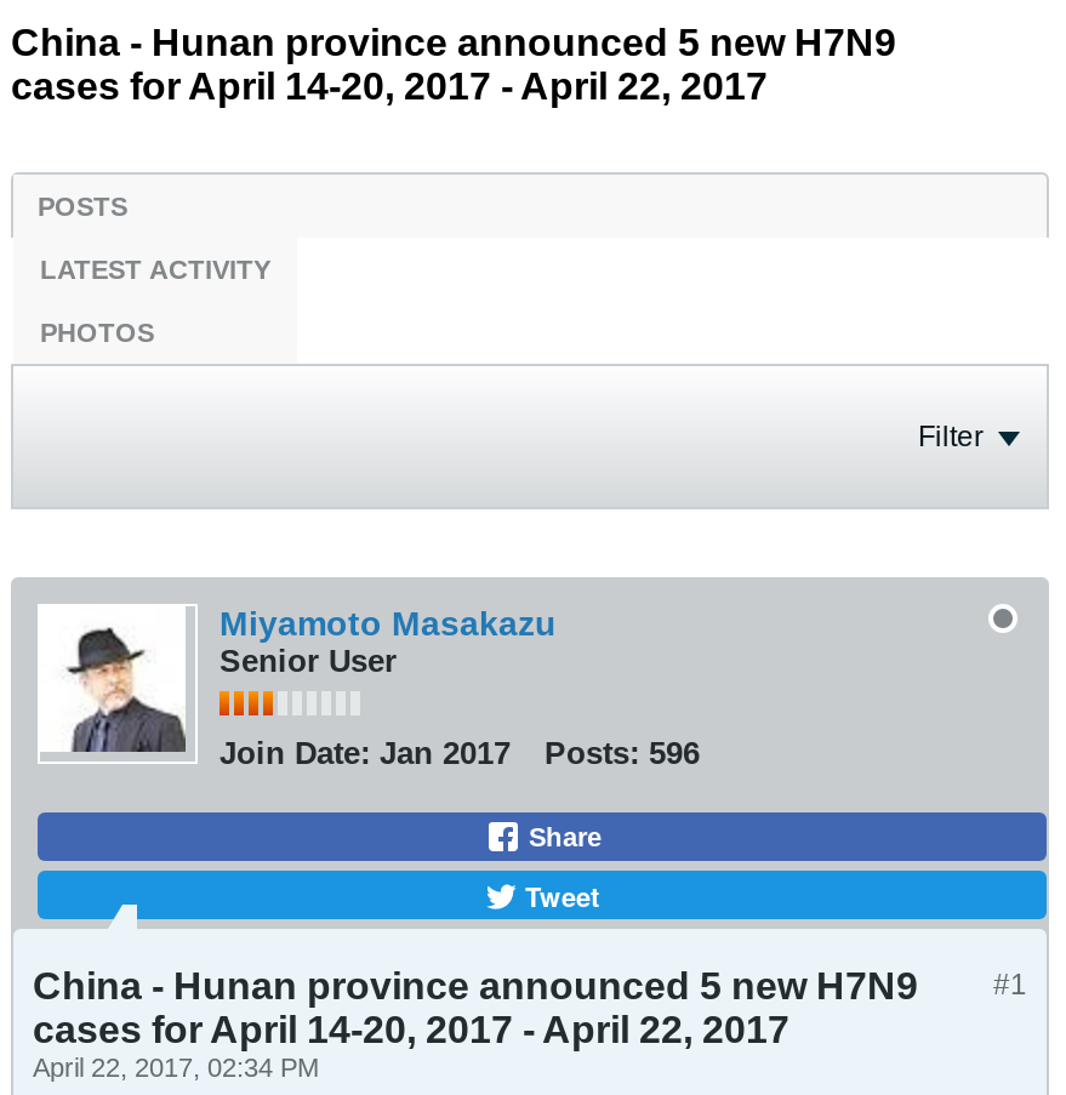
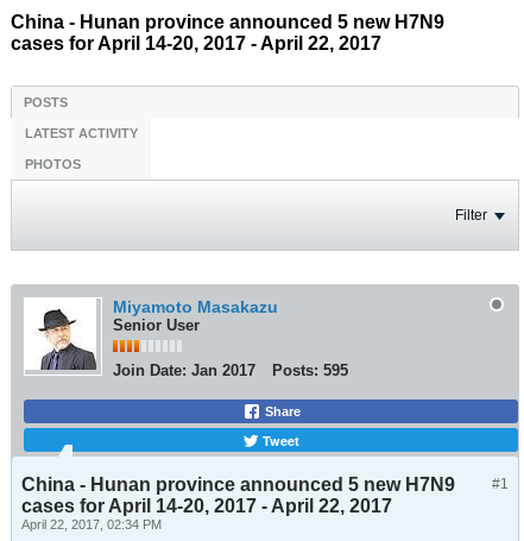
[220,735,700,771] Join Date: Jan 2017 Posts: 596 -> [113,361,348,379] Join Date: Jan 2017 Posts: 595

